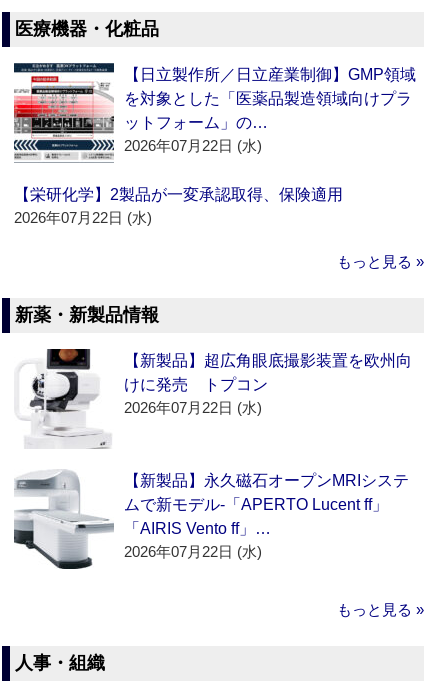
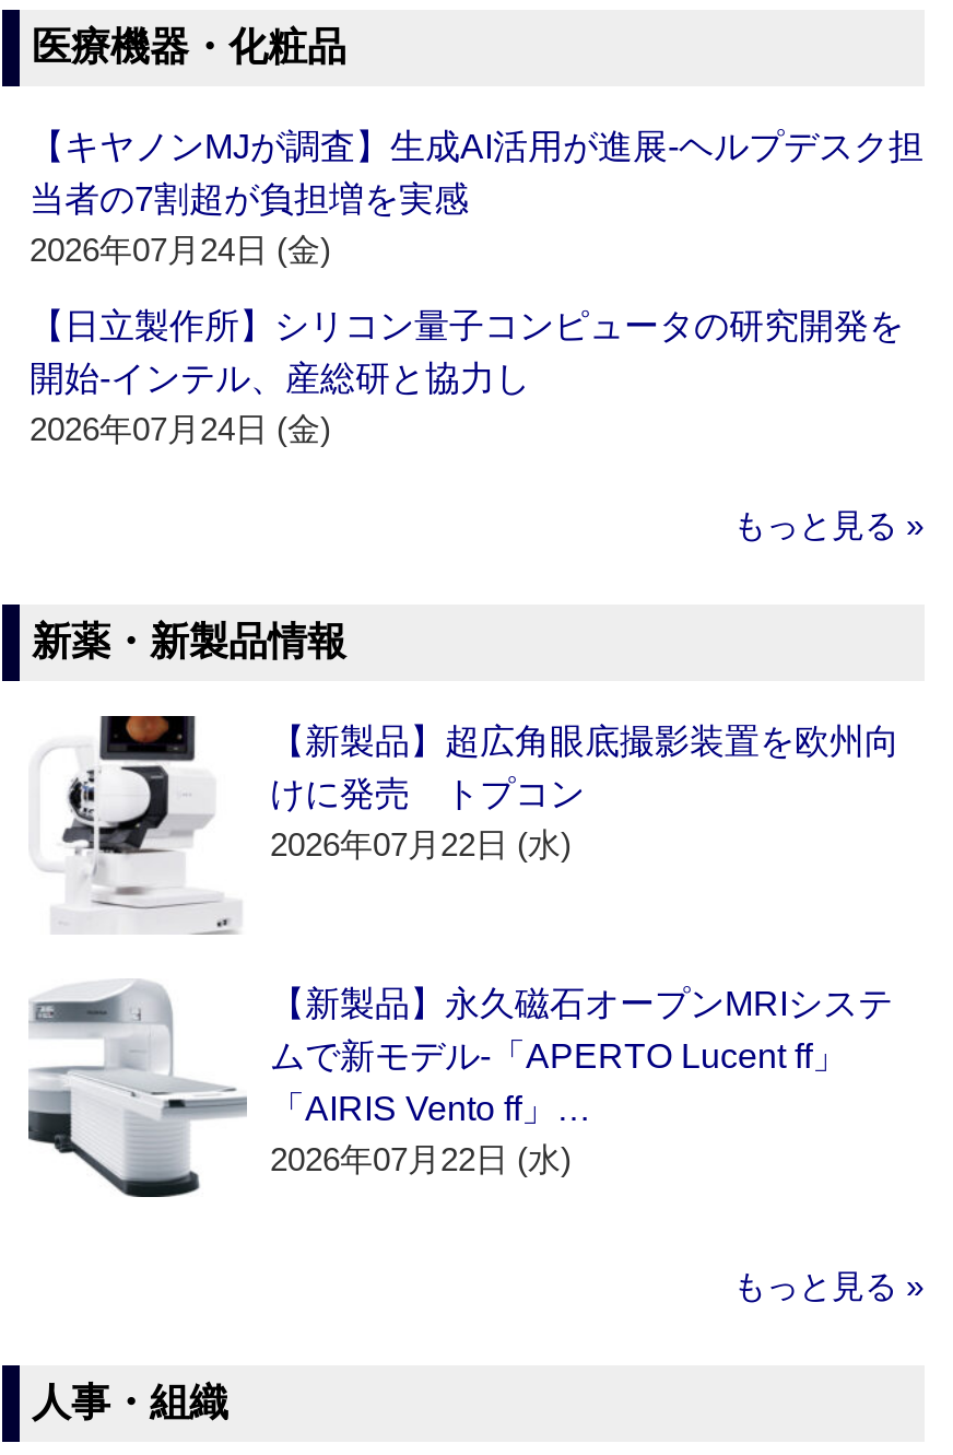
[124,66,416,154] 【日立製作所／日立産業制御】GMP領域 | を対象とした「医薬品製造領域向けプラ | ットフォーム」の… | 2026年07月22日 (水) -> [29,129,923,269] 【キヤノンMJが調査】生成AI活用が進展‐ヘルプデスク担 | 当者の7割超が負担増を実感 | 2026年07月24日 (金)
[14,186,343,226] 【栄研化学】2製品が一変承認取得、保険適用 | 2026年07月22日 (水) -> [29,308,904,448] 【日立製作所】シリコン量子コンピュータの研究開発を | 開始‐インテル、産総研と協力し | 2026年07月24日 (金)

